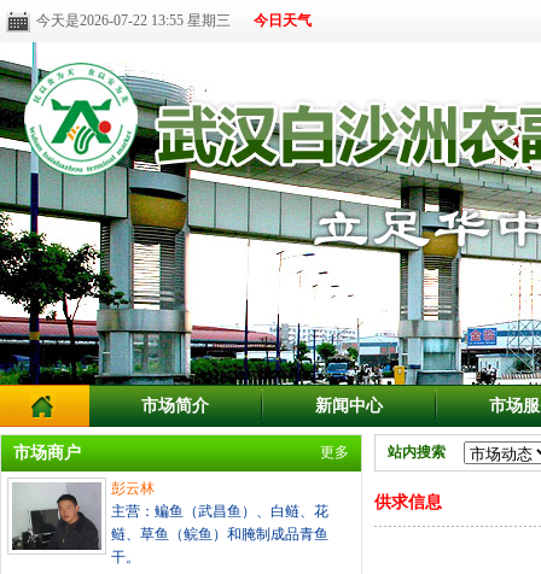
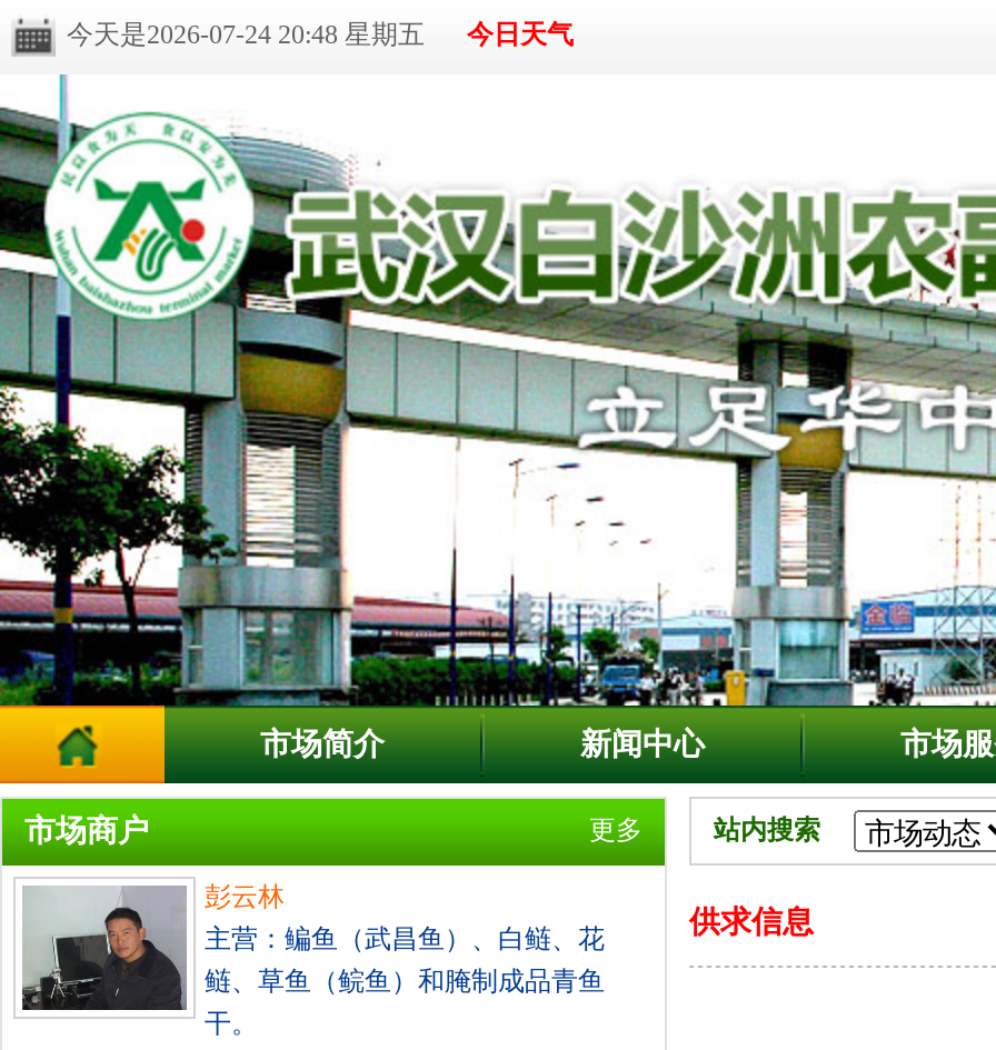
[36,12,231,29] 今天是2026-07-22 13:55 星期三 -> [67,19,425,50] 今天是2026-07-24 20:48 星期五

